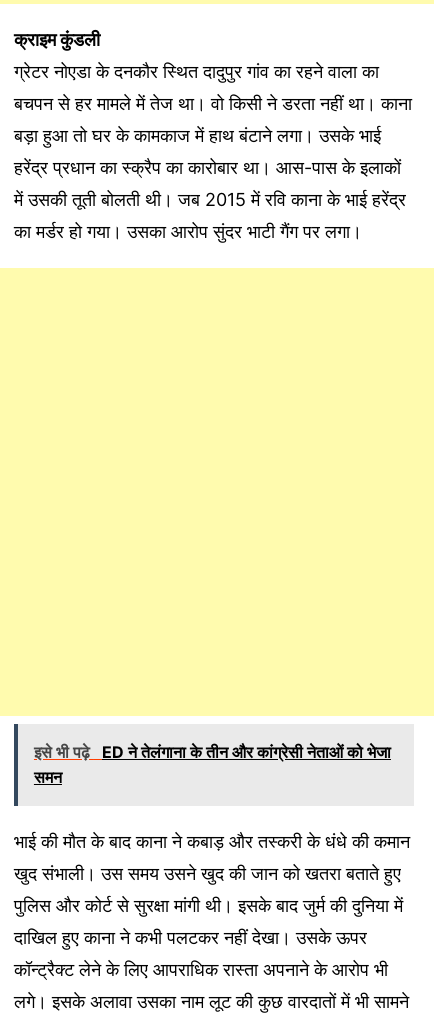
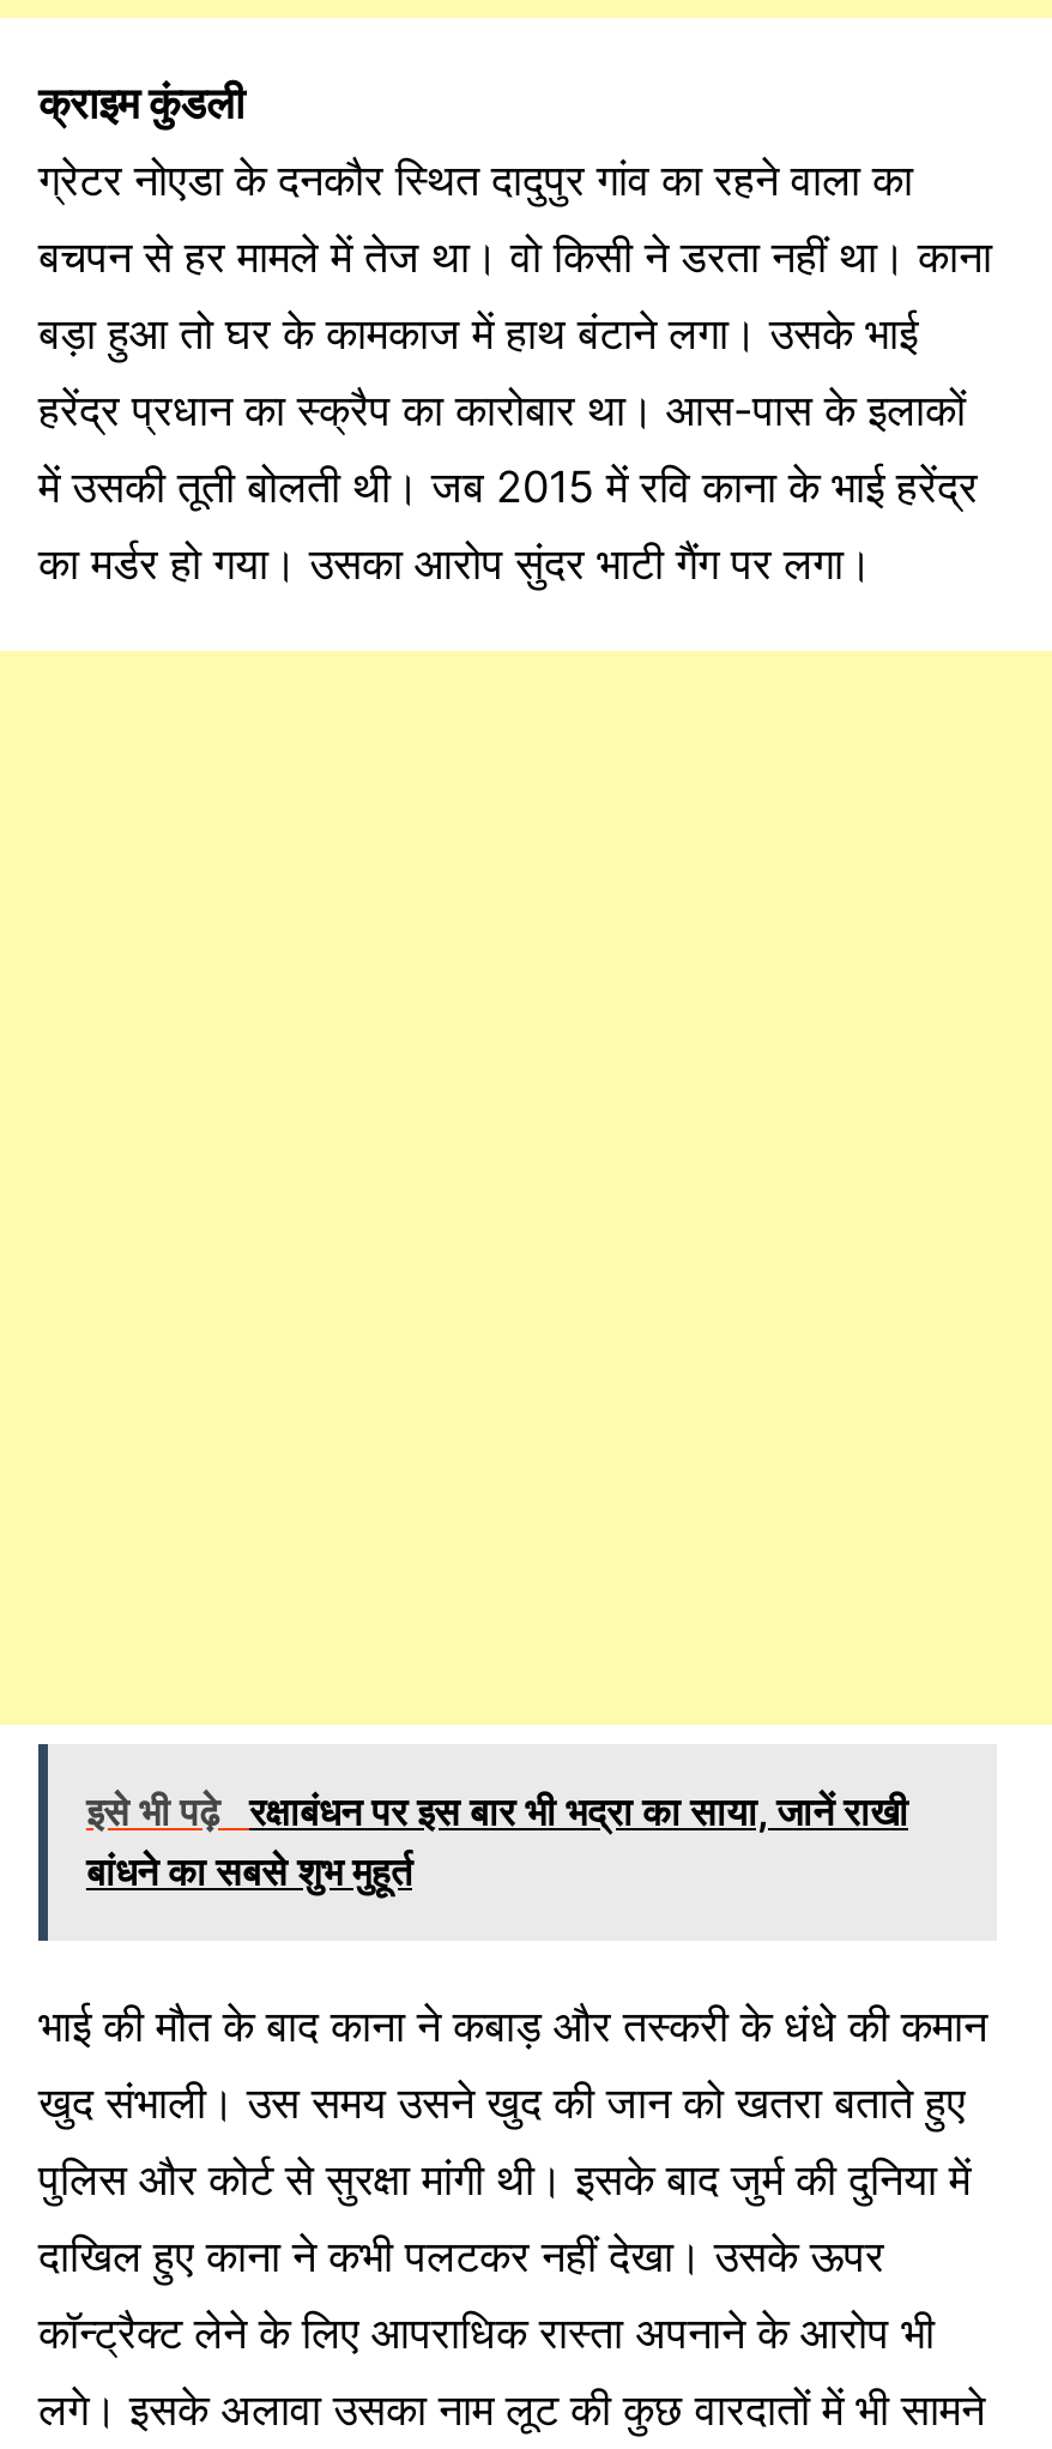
[34,742,391,787] इसे भी पढ़े ED ने तेलंगाना के तीन और कांग्रेसी नेताओं को भेजा | समन -> [86,1787,908,1895] इसे भी पढ़े रक्षाबंधन पर इस बार भी भद्रा का साया, जानें राखी | बांधने का सबसे शुभ मुहूर्त

